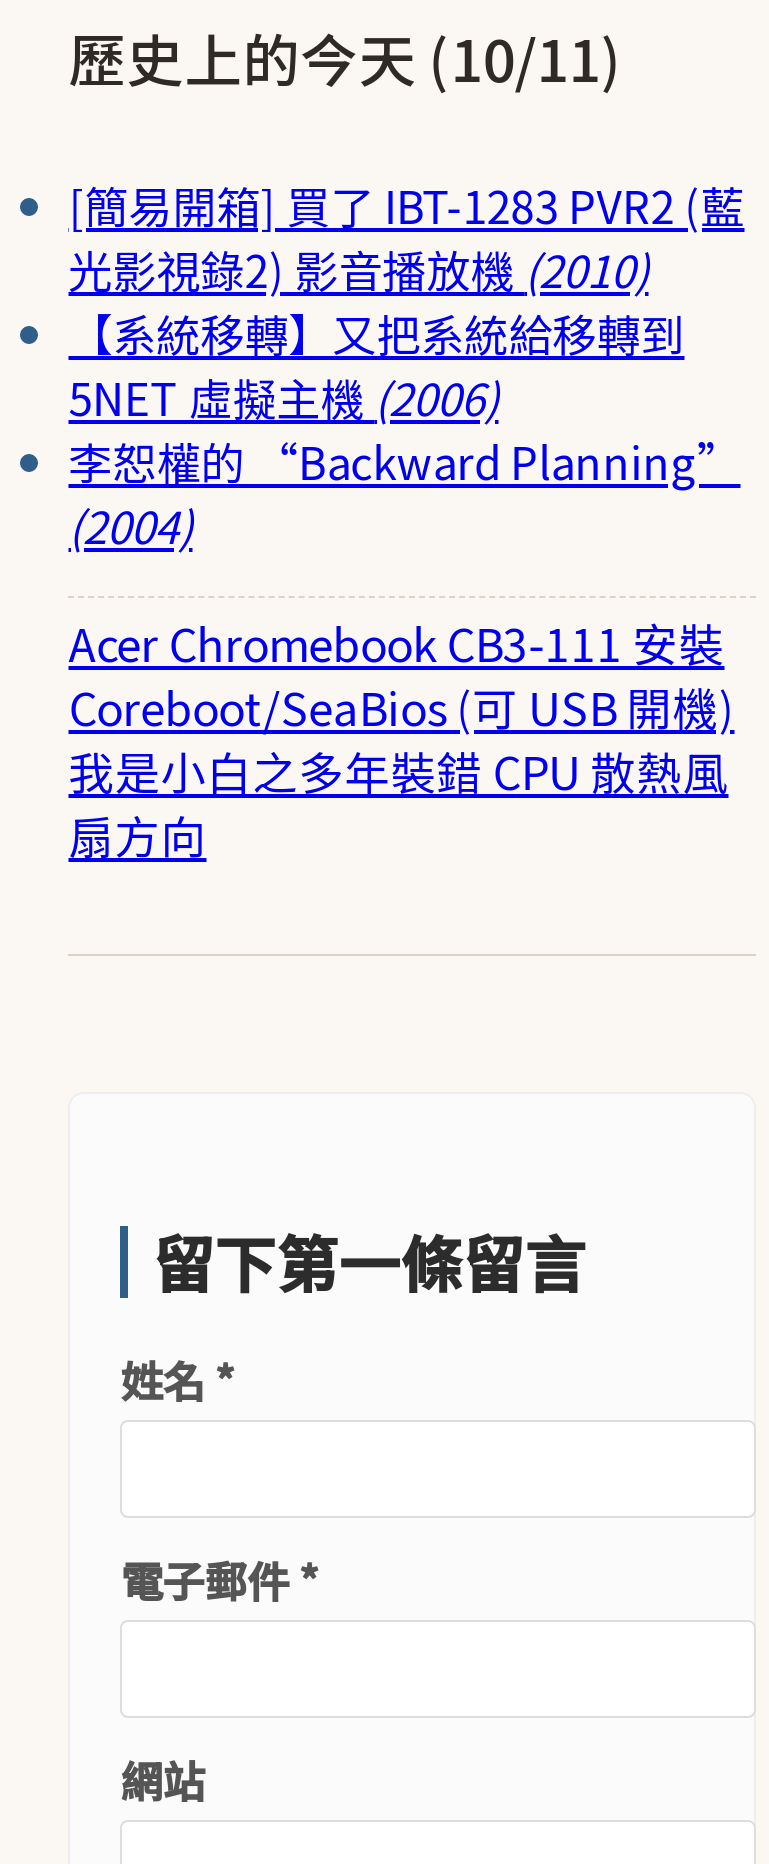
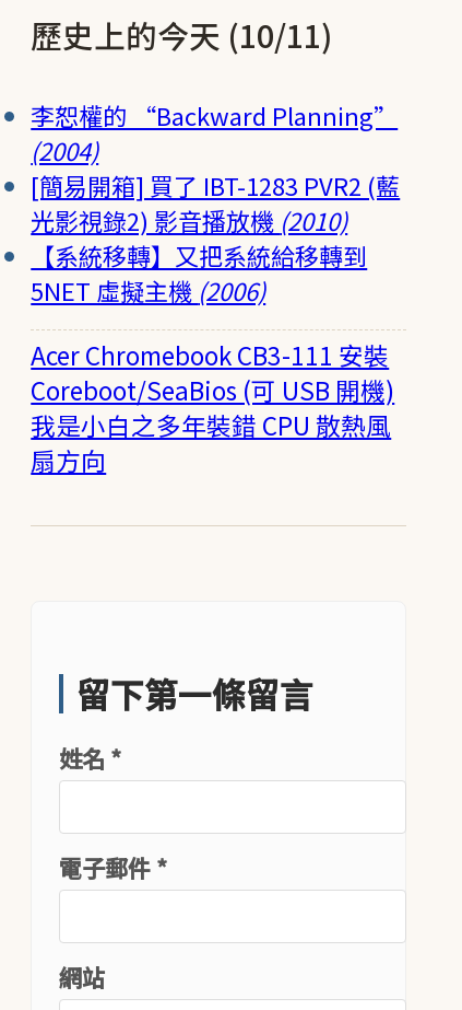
moved [68,172,744,428] -> [31,167,400,307]: [簡易開箱] 買了 IBT-1283 PVR2 (藍 | 光影視錄2) 影音播放機(2010) | 【系統移轉】又把系統給移轉到 | 5NET 虛擬主機(2006)
moved [68,428,740,556] -> [31,97,398,167]: 李恕權的 “Backward Planning” | (2004)

